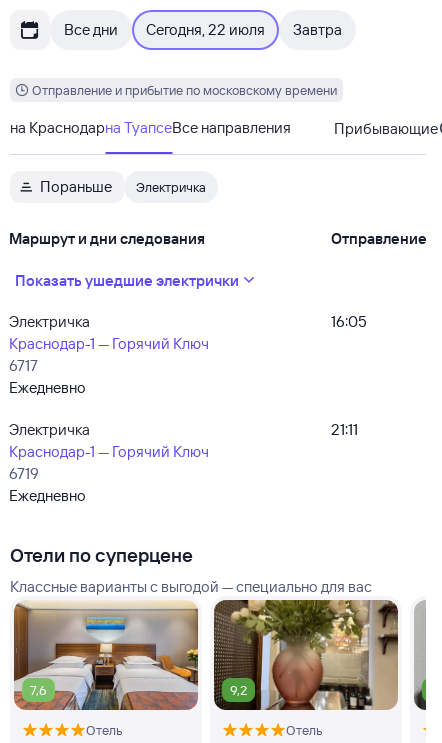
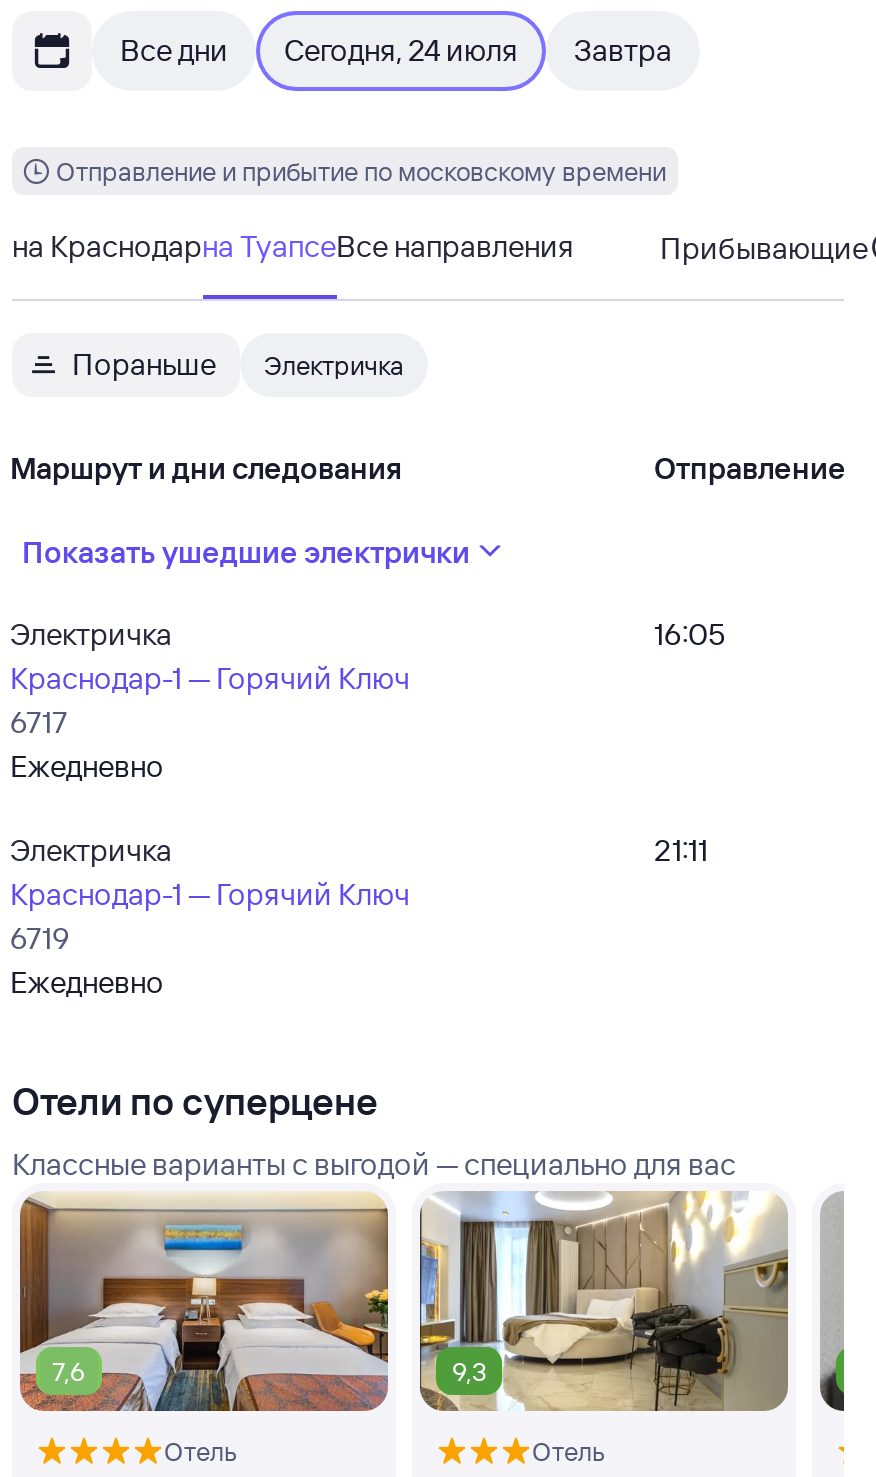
[64,20,342,39] Все дни Сегодня, 22 июля Завтра -> [120,31,672,69] Все дни Сегодня, 24 июля Завтра
[214,599,398,711] [image] | 9,2 -> [418,1191,786,1413] [image] | 9,3

